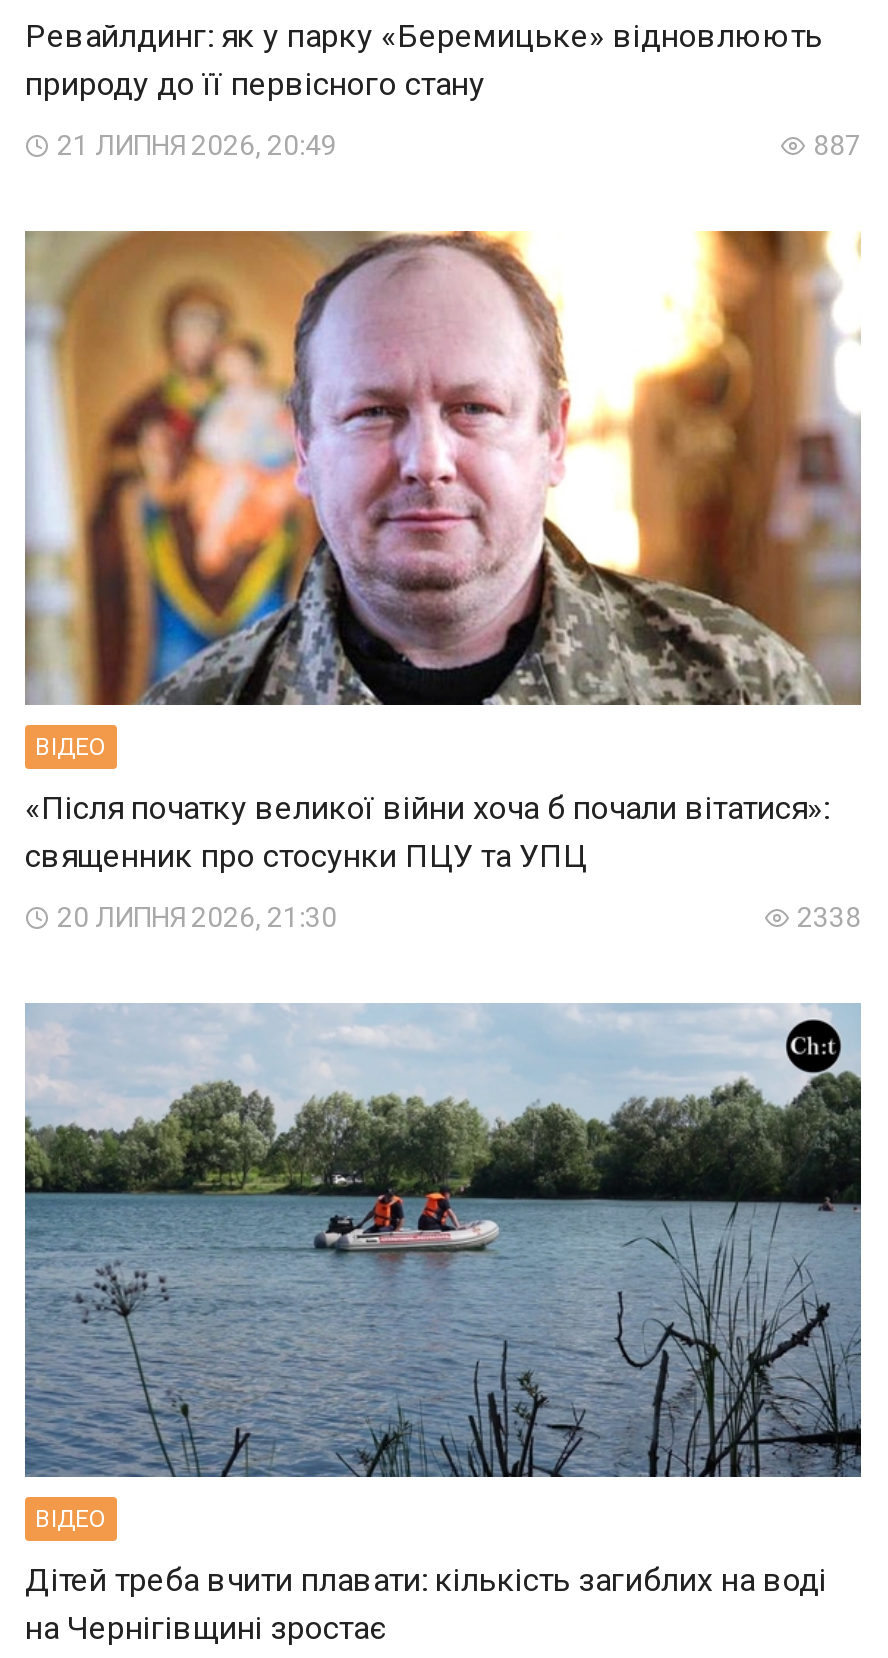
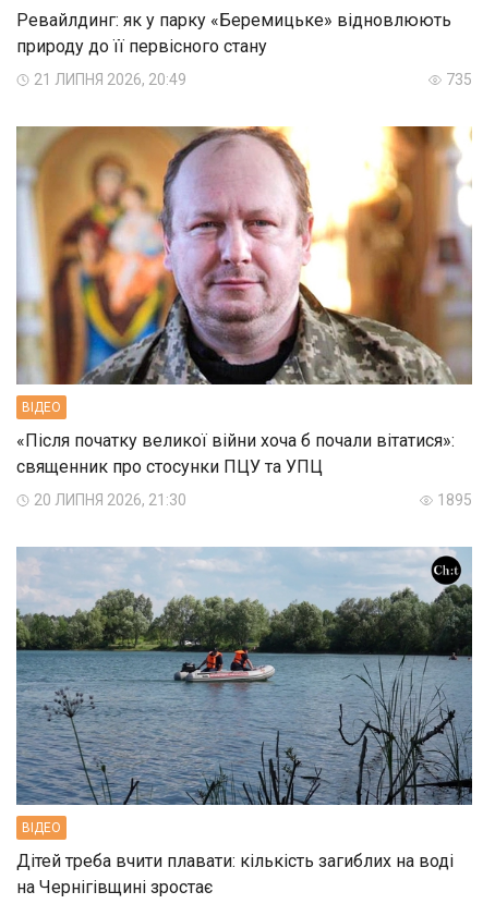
[813,130,861,162] 887 -> [446,71,472,88] 735
[797,901,861,933] 2338 -> [437,491,472,508] 1895

